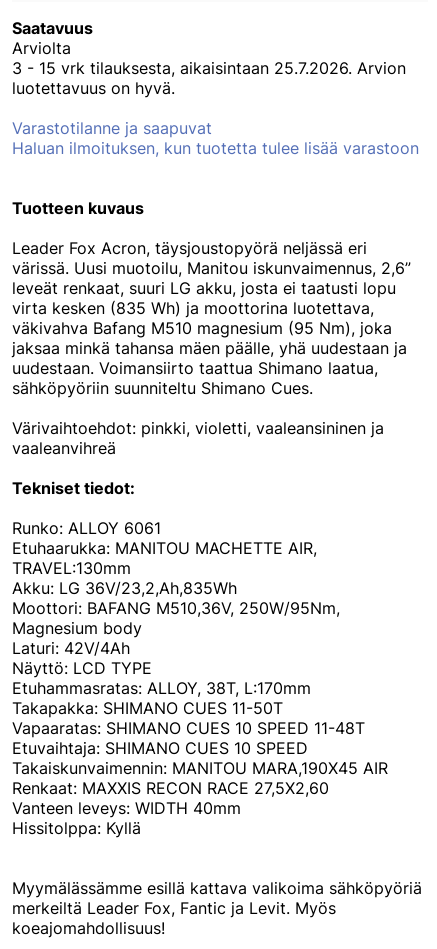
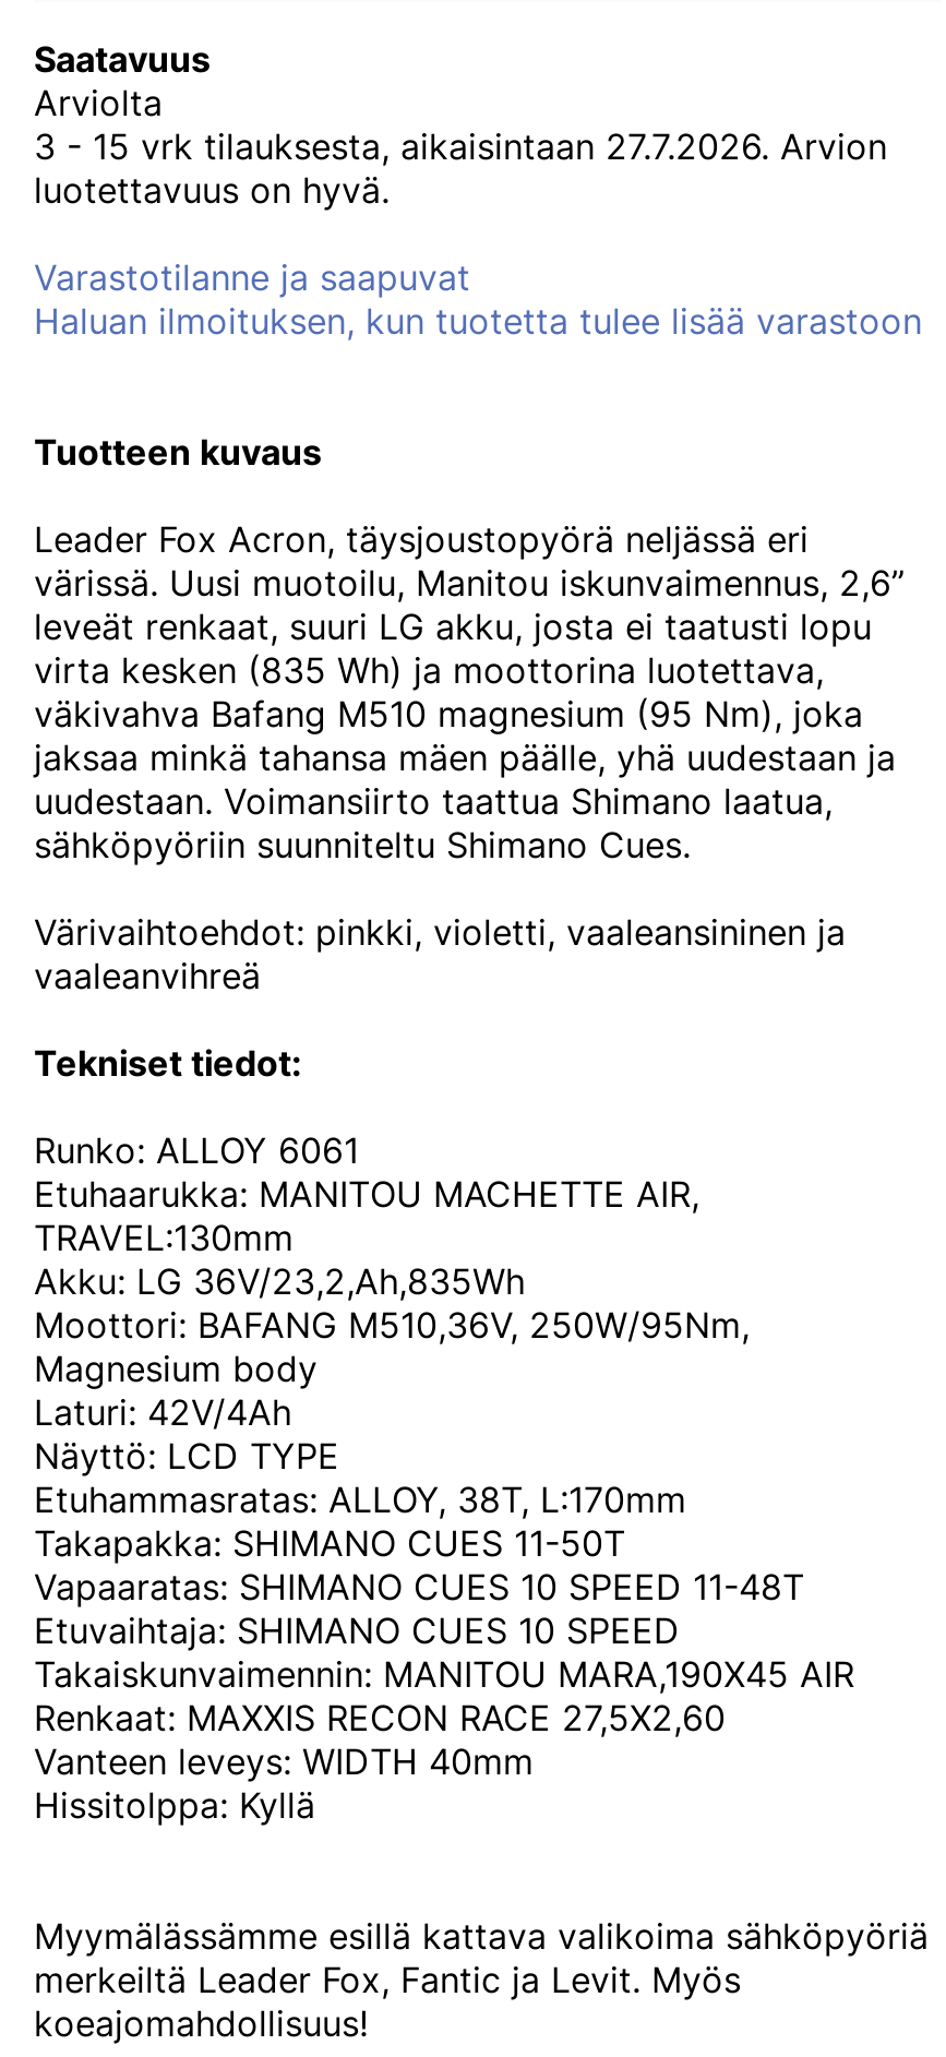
[12,58,406,78] 3 - 15 vrk tilauksesta, aikaisintaan 25.7.2026. Arvion -> [34,124,887,168] 3 - 15 vrk tilauksesta, aikaisintaan 27.7.2026. Arvion

